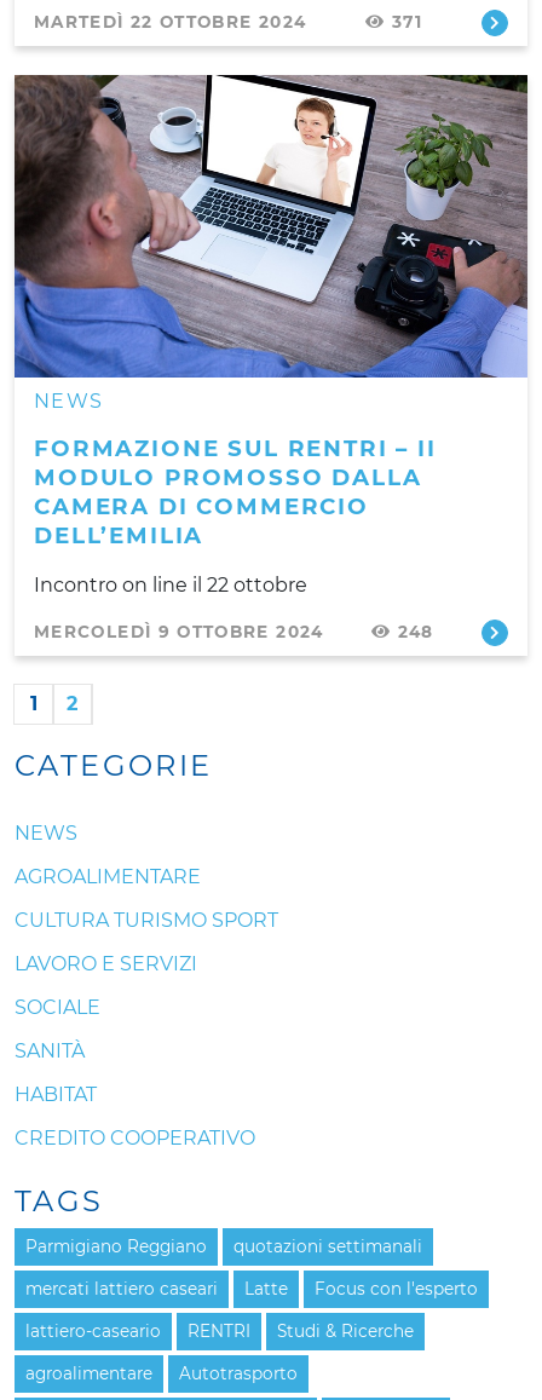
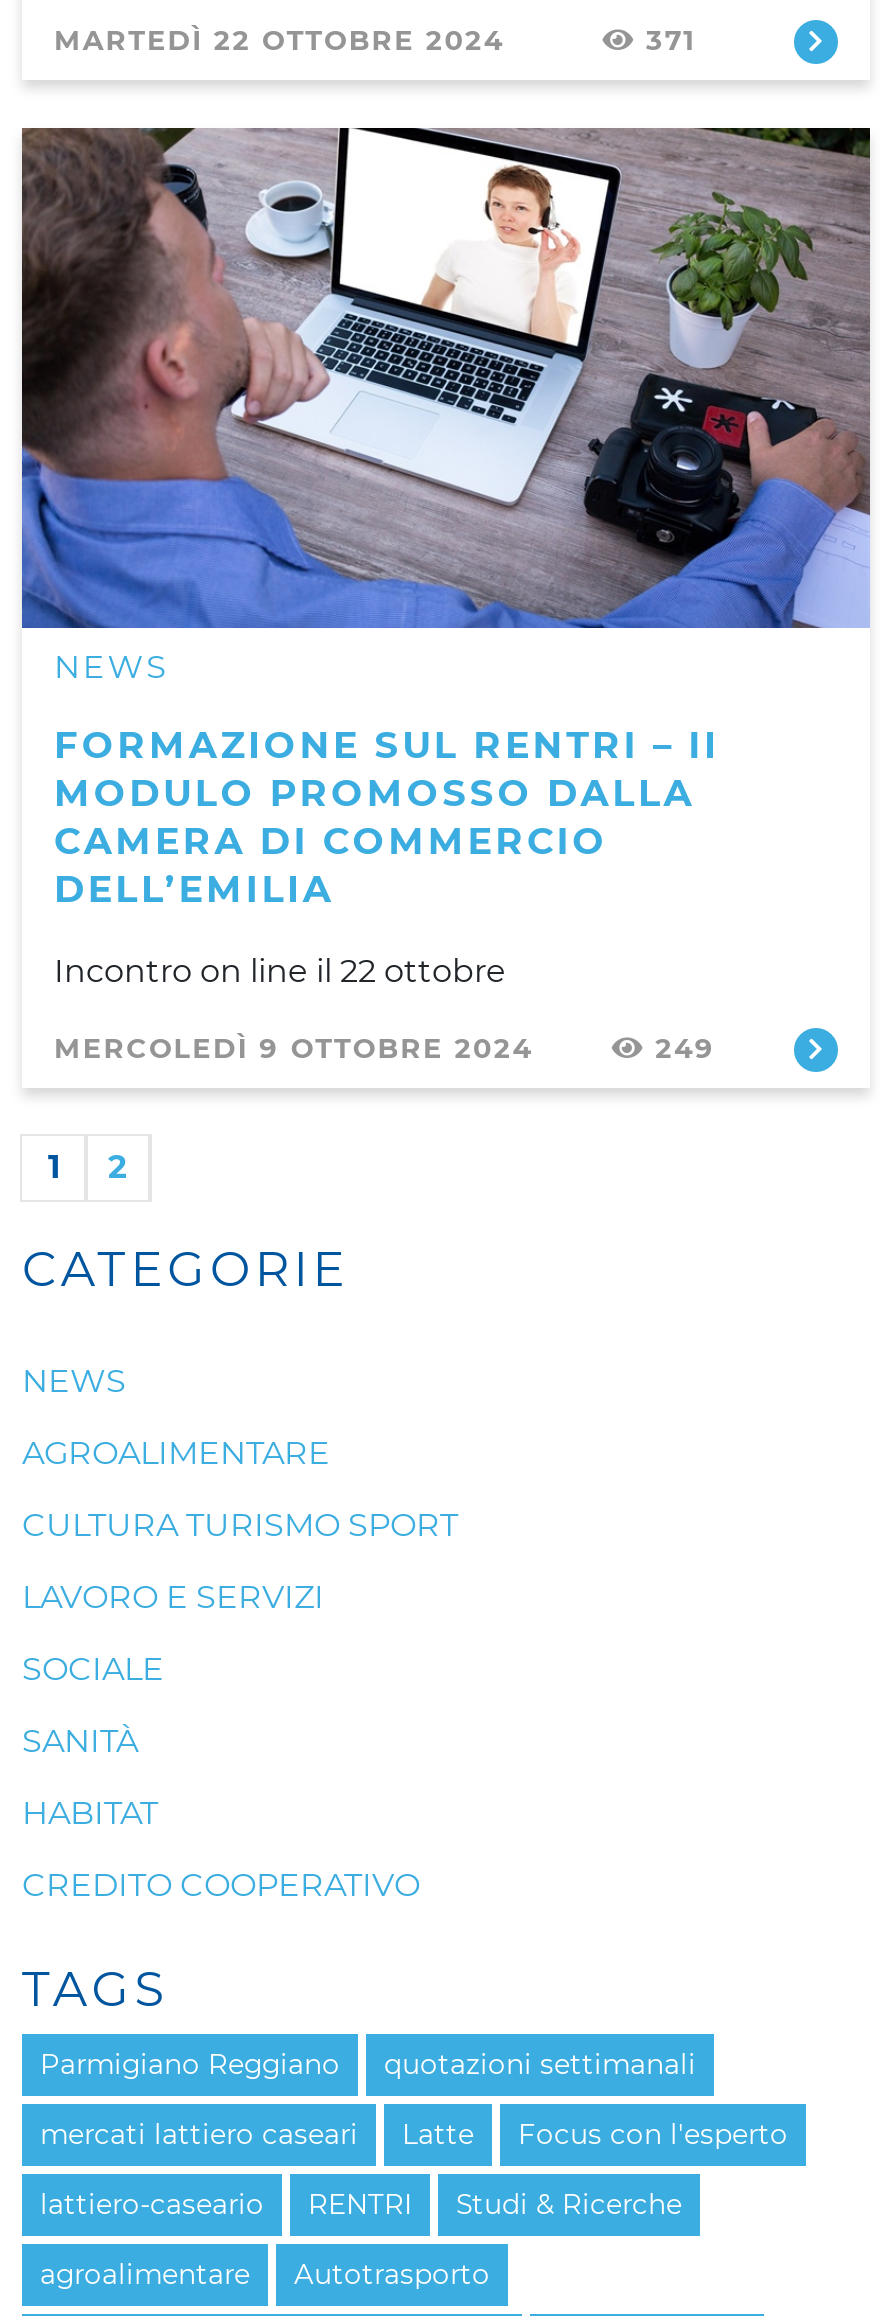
[391,622,434,641] 248 -> [645,1032,715,1064] 249

